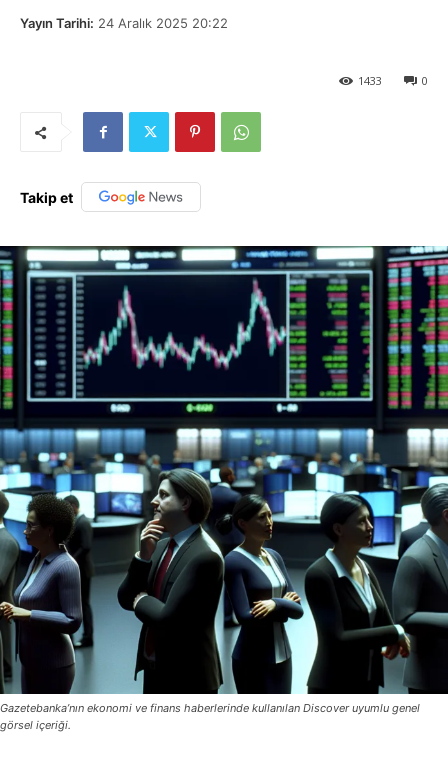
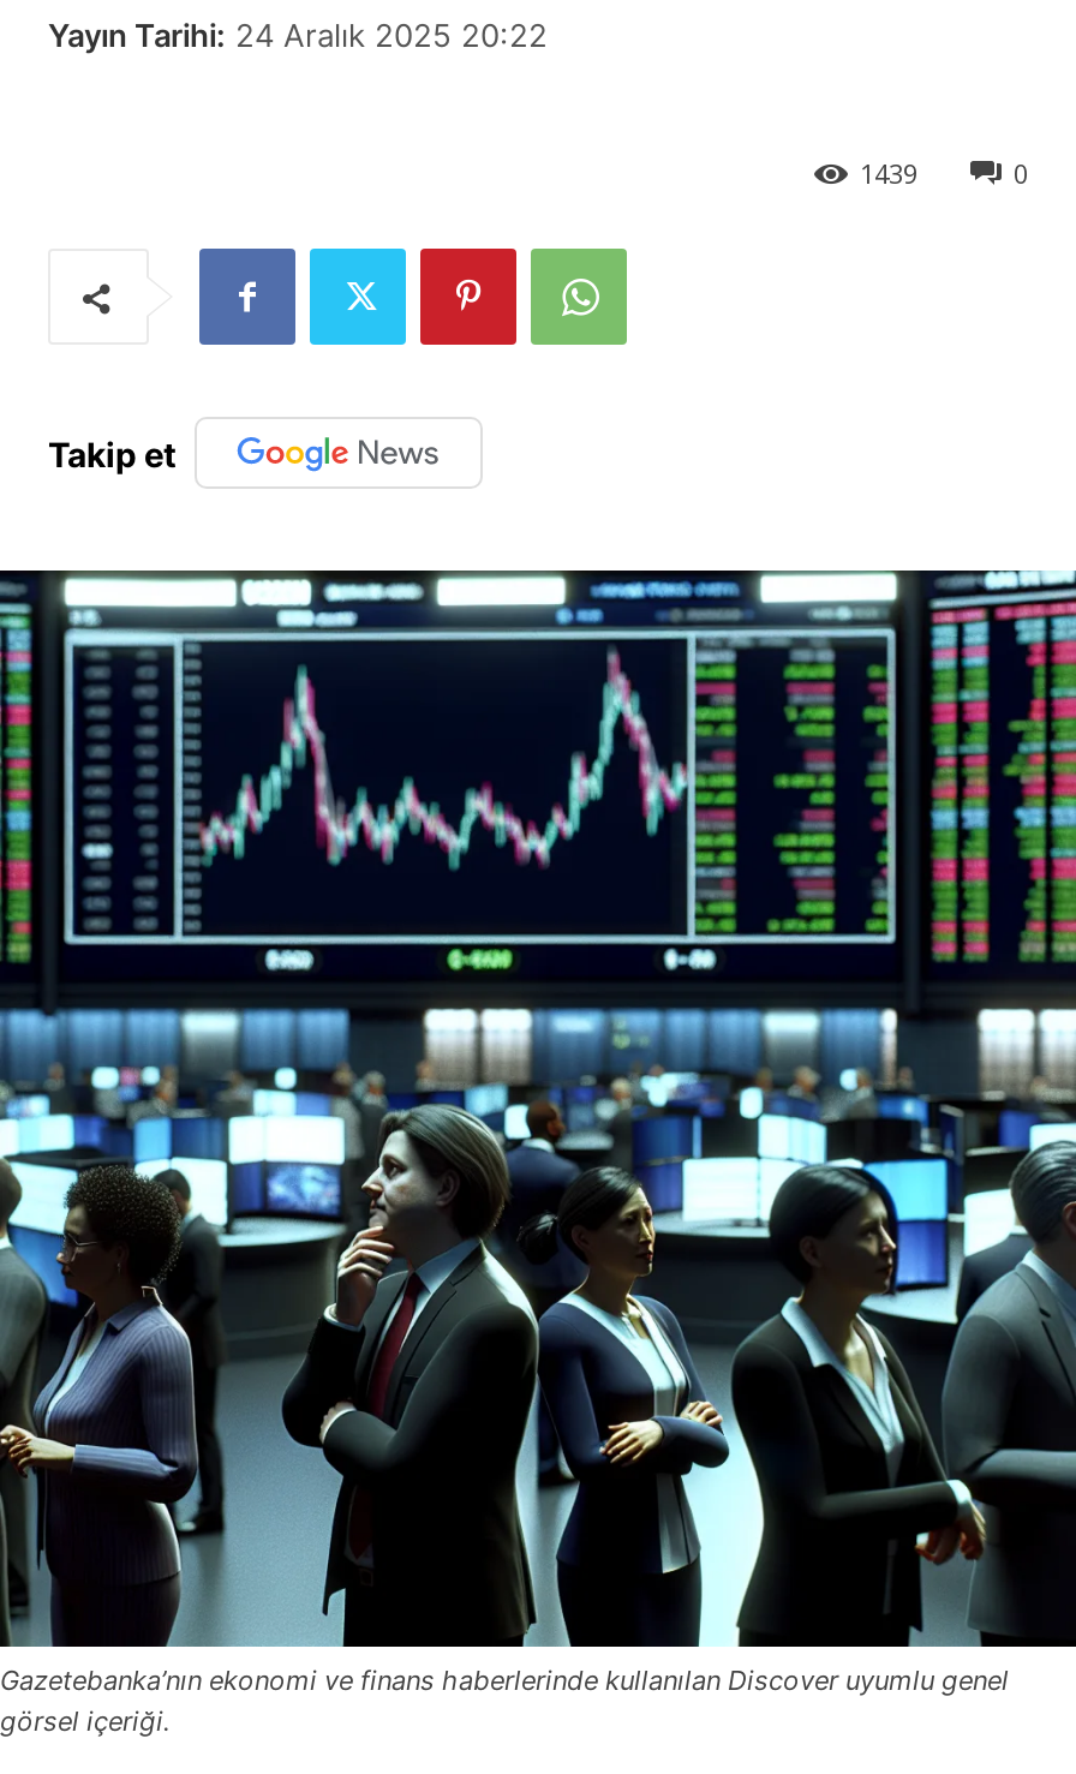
[358,73,382,88] 1433 -> [860,155,917,191] 1439

